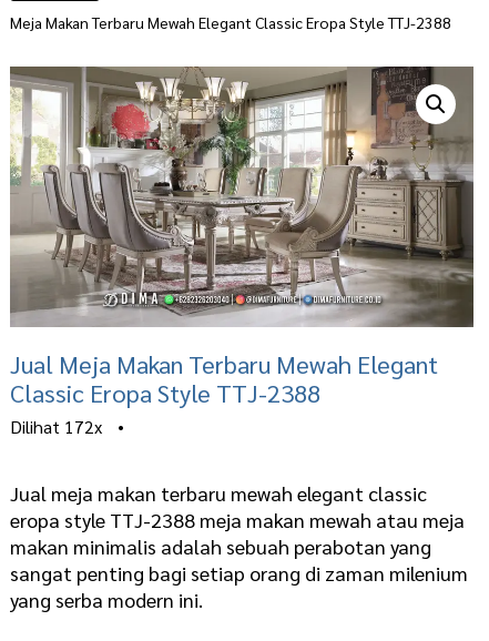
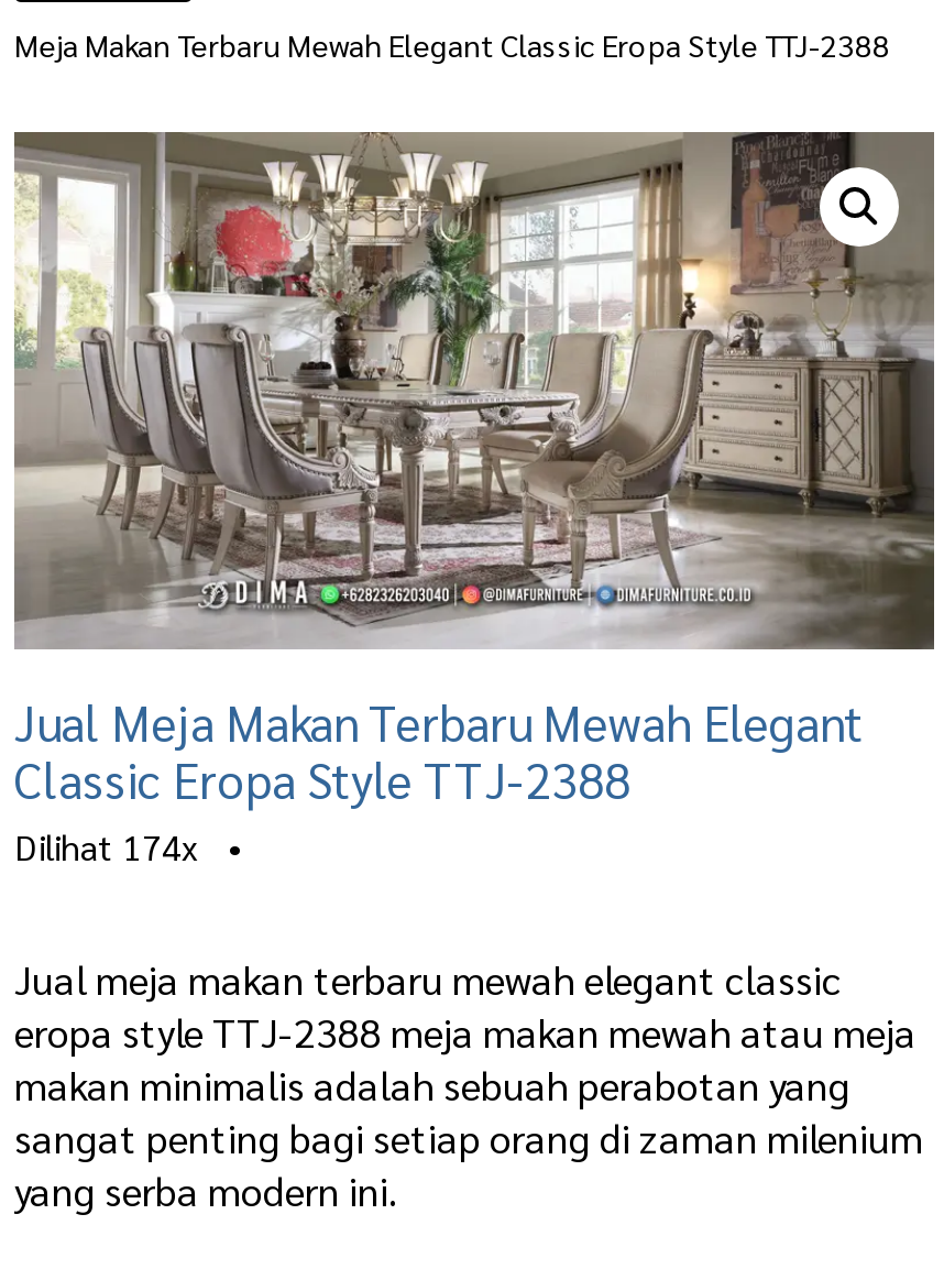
[10,414,124,438] Dilihat 172x • -> [14,822,241,869] Dilihat 174x •

